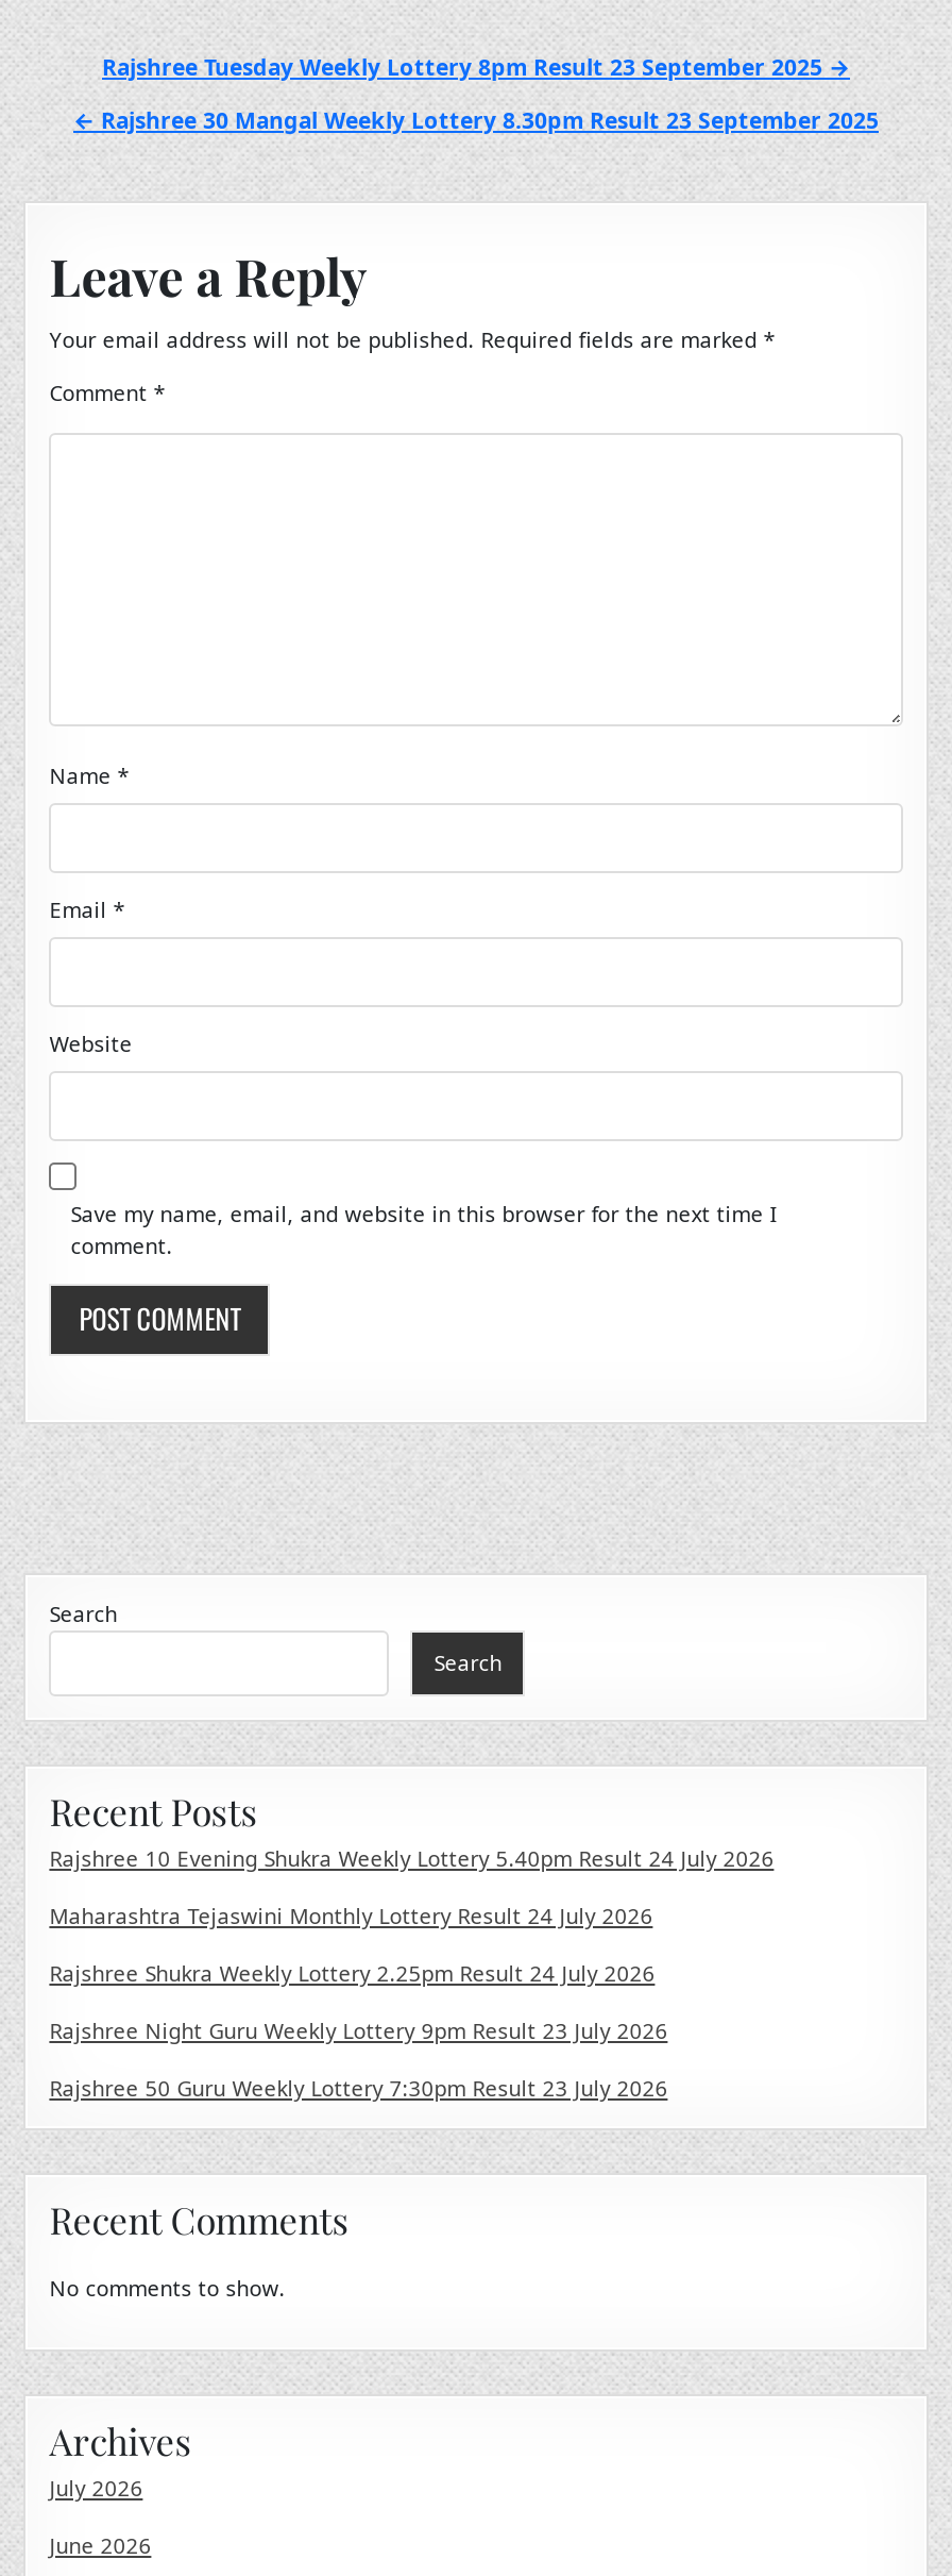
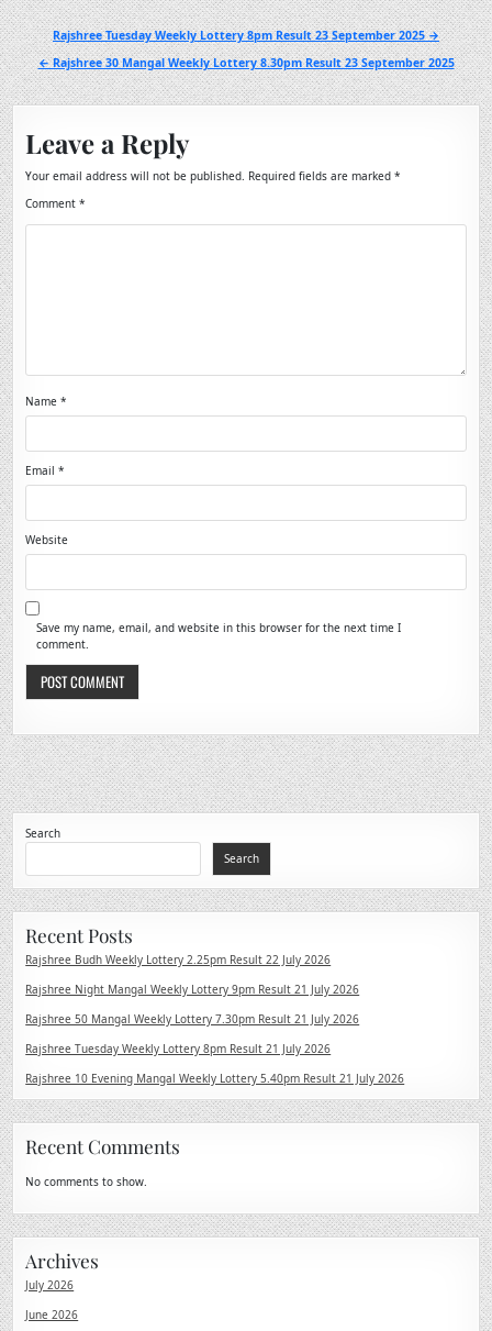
[49,1842,774,1872] Rajshree 10 Evening Shukra Weekly Lottery 5.40pm Result 24 July 2026 -> [25,952,331,967] Rajshree Budh Weekly Lottery 2.25pm Result 22 July 2026
[49,1900,653,1929] Maharashtra Tejaswini Monthly Lottery Result 24 July 2026 -> [25,981,359,997] Rajshree Night Mangal Weekly Lottery 9pm Result 21 July 2026
[49,1957,655,1987] Rajshree Shukra Weekly Lottery 2.25pm Result 24 July 2026 -> [25,1011,359,1027] Rajshree 50 Mangal Weekly Lottery 7.30pm Result 21 July 2026
[49,2014,668,2044] Rajshree Night Guru Weekly Lottery 9pm Result 23 July 2026 -> [25,1041,331,1056] Rajshree Tuesday Weekly Lottery 8pm Result 21 July 2026
[49,2072,668,2102] Rajshree 50 Guru Weekly Lottery 7:30pm Result 23 July 2026 -> [25,1071,404,1086] Rajshree 10 Evening Mangal Weekly Lottery 5.40pm Result 21 July 2026

